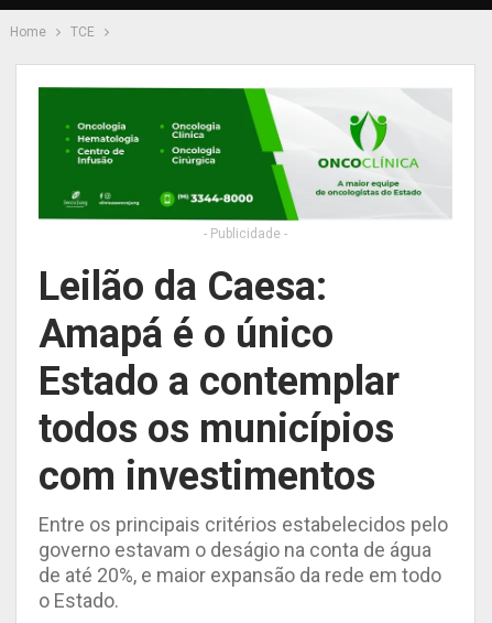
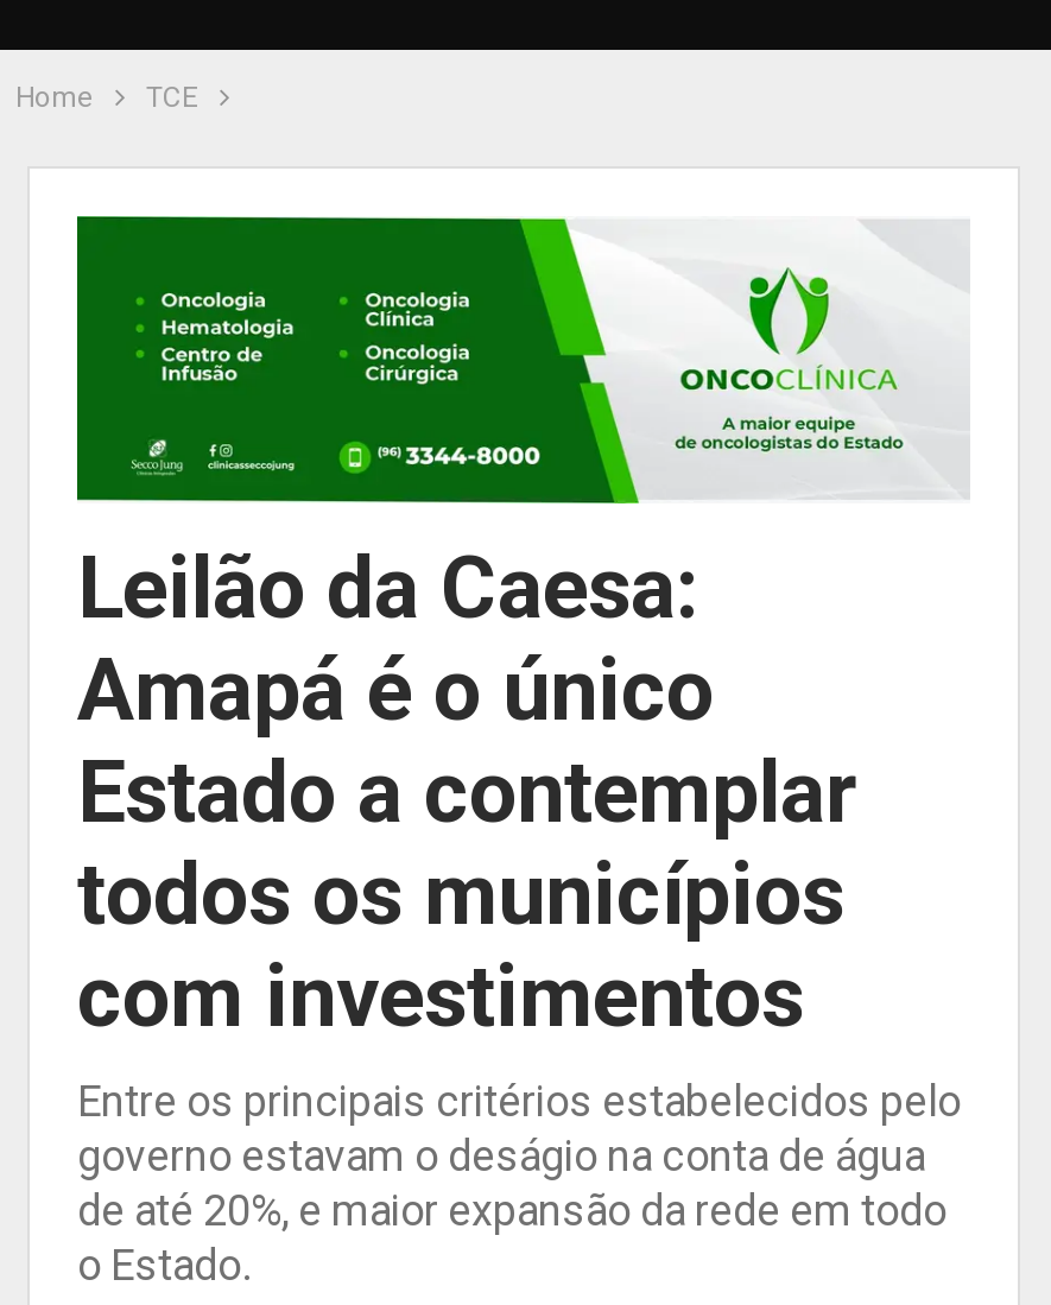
[204,226,287,241] - Publicidade - -> none

